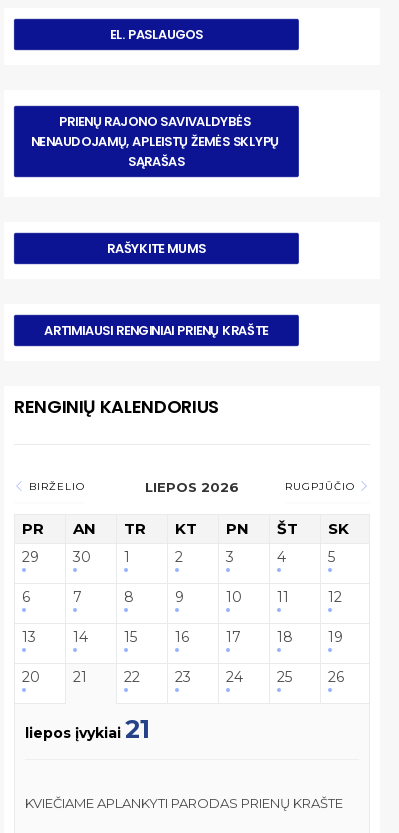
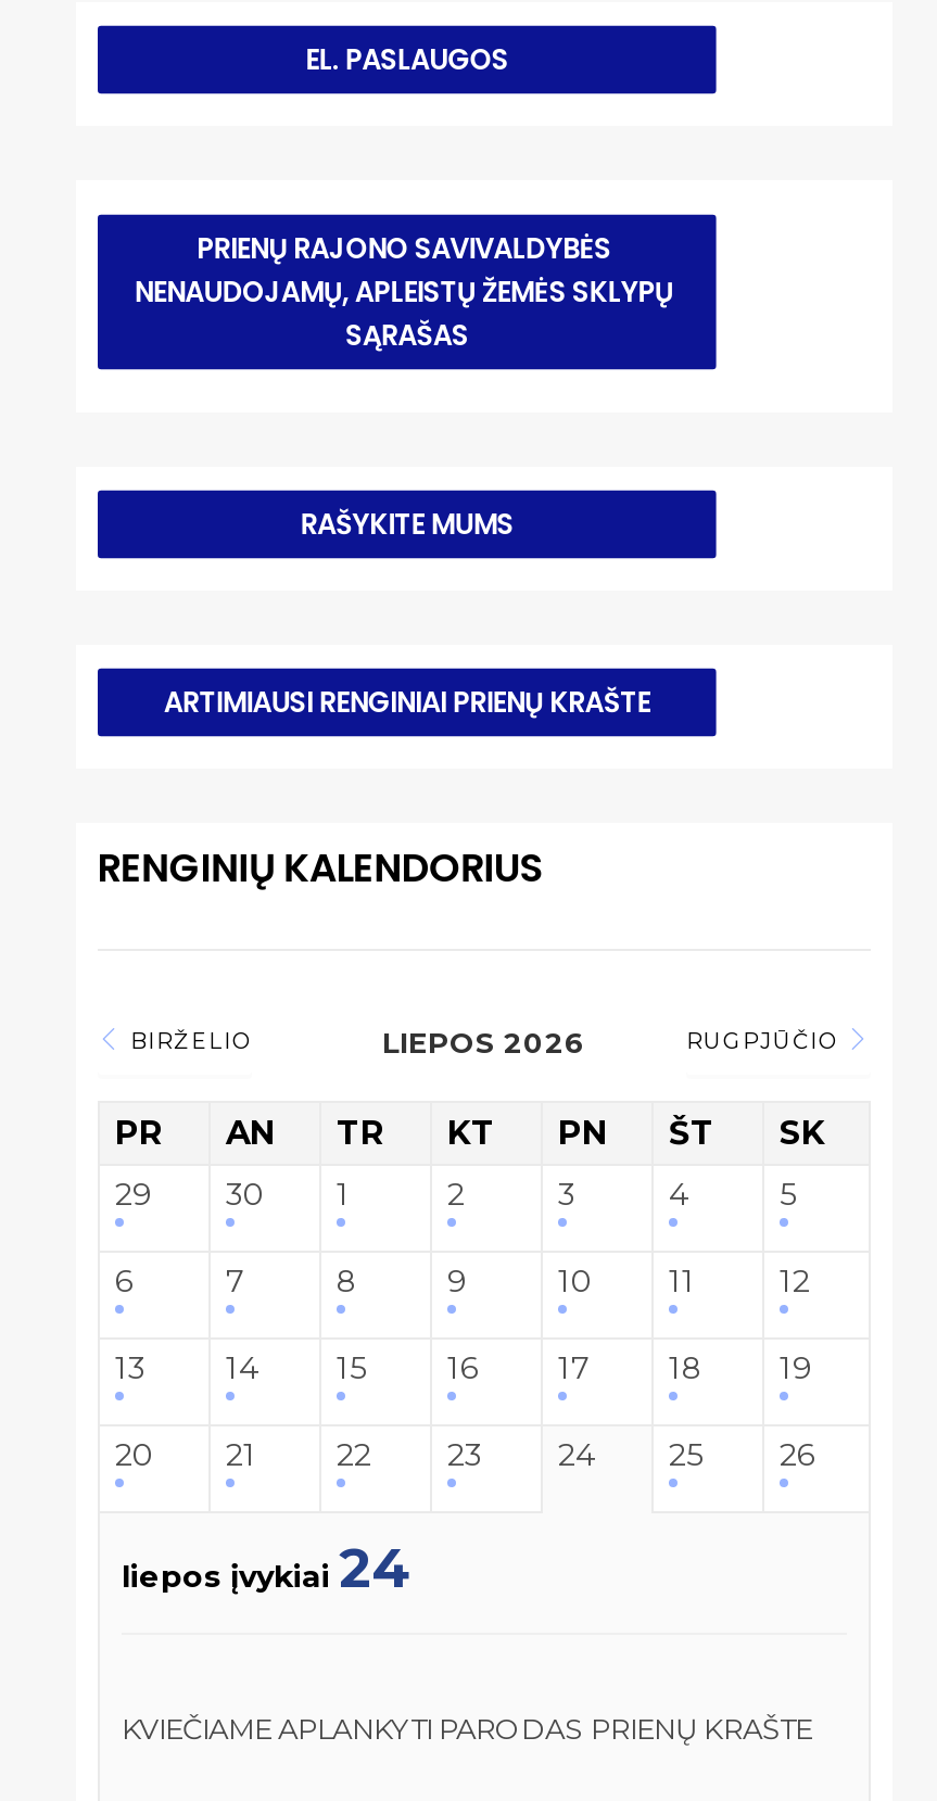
[25,714,150,744] liepos įvykiai 21 -> [122,1534,410,1599] liepos įvykiai 24

